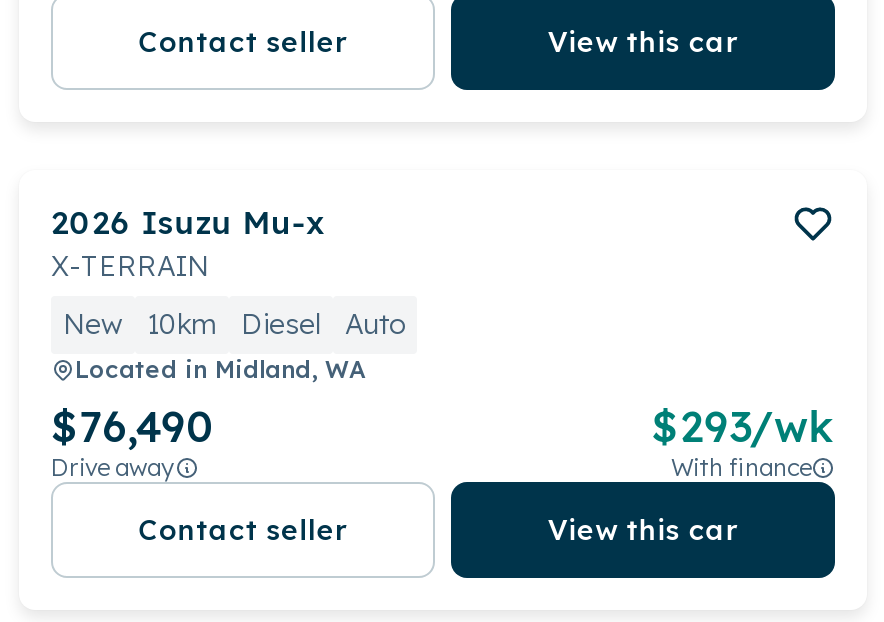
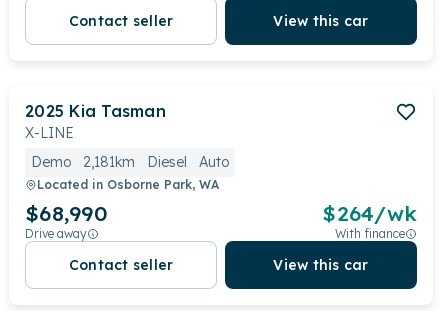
[51,202,325,284] 2026 Isuzu Mu-x | X-TERRAIN -> [25,101,166,142] 2025 Kia Tasman | X-LINE
[63,306,217,342] New | 10km -> [31,153,135,171] Demo | 2,181km
[51,354,365,452] Located in Midland, WA | $76,490 -> [25,177,219,226] Located in Osborne Park, WA | $68,990
[651,400,835,452] $293/wk -> [322,200,417,226] $264/wk

